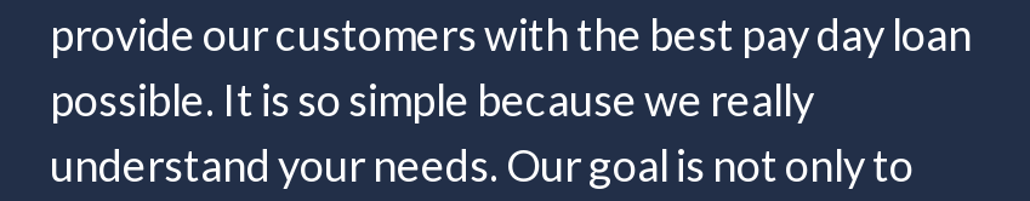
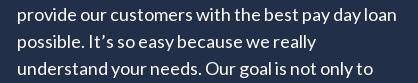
[50,73,814,126] possible. It is so simple because we really -> [17,30,316,52] possible. It’s so easy because we really

